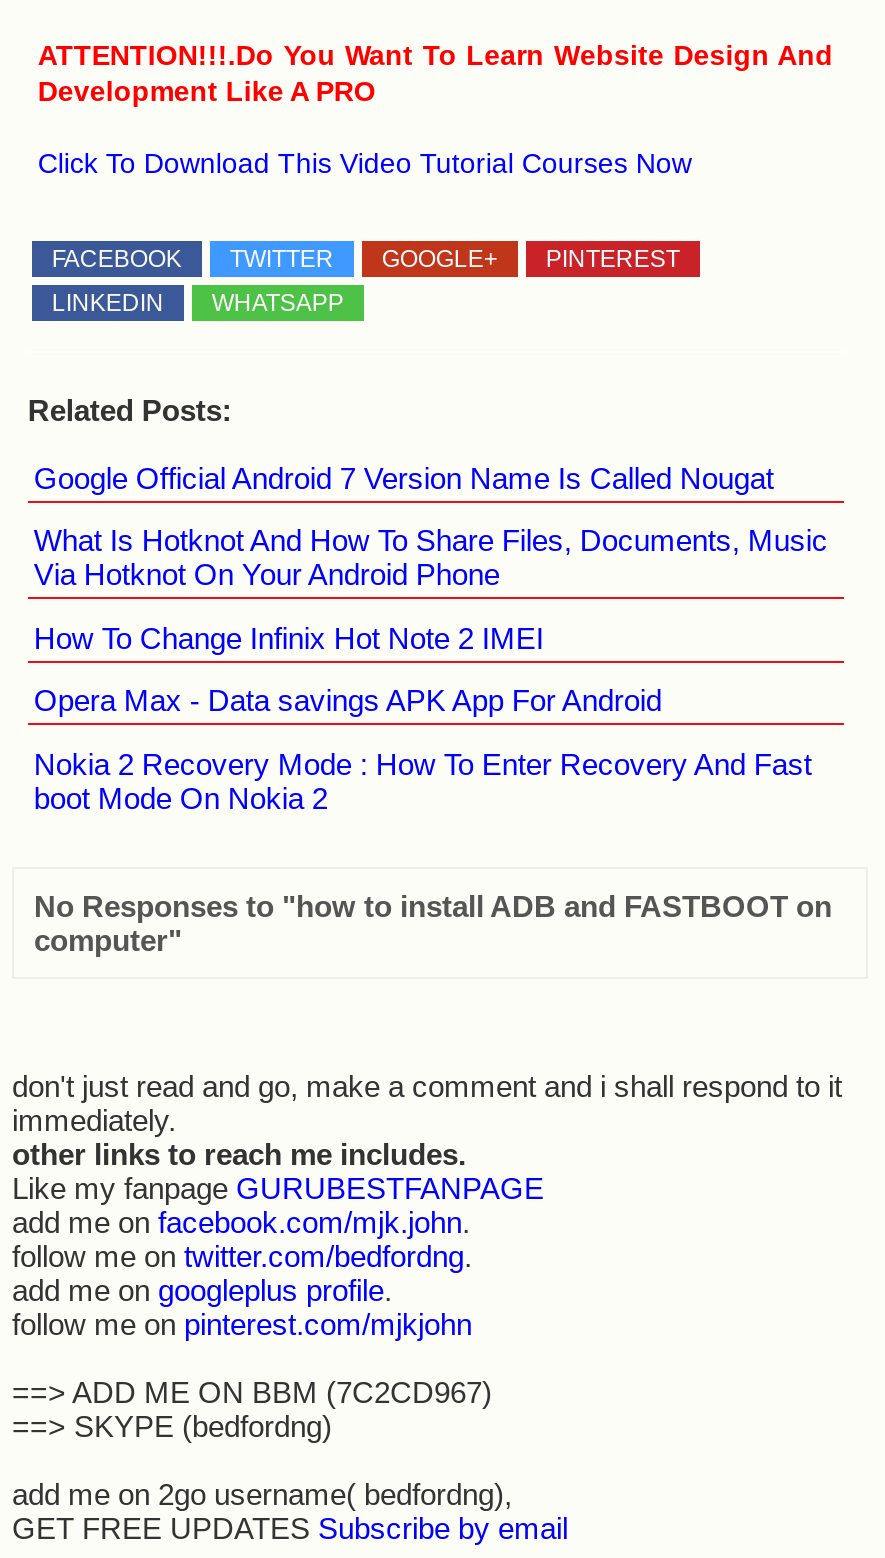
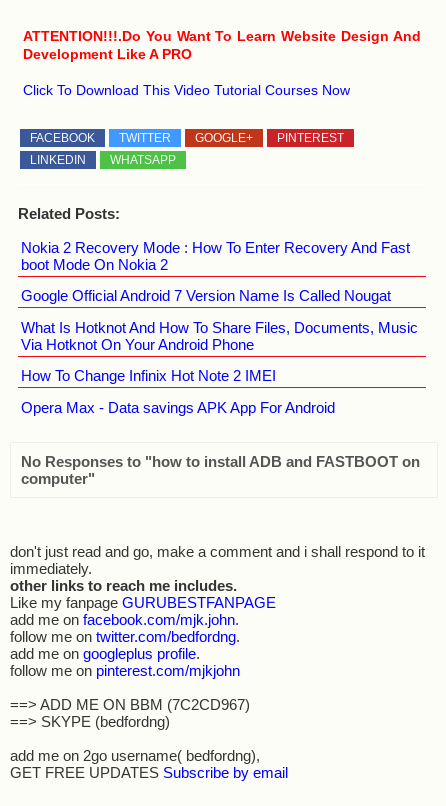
moved [34,460,828,717] -> [21,287,418,415]: Google Official Android 7 Version Name Is Called Nougat | What Is Hotknot And How To Share Files, Documents, Music | Via Hotknot On Your Android Phone | How To Change Infinix Hot Note 2 IMEI | Opera Max - Data savings APK App For Android
moved [34,746,812,814] -> [21,238,410,272]: Nokia 2 Recovery Mode : How To Enter Recovery And Fast | boot Mode On Nokia 2

